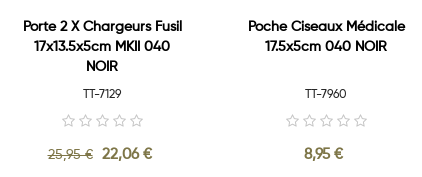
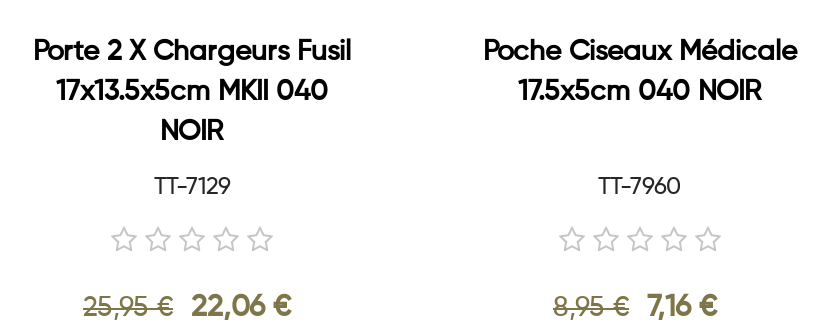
none -> [647,291,717,321] 7,16 €

